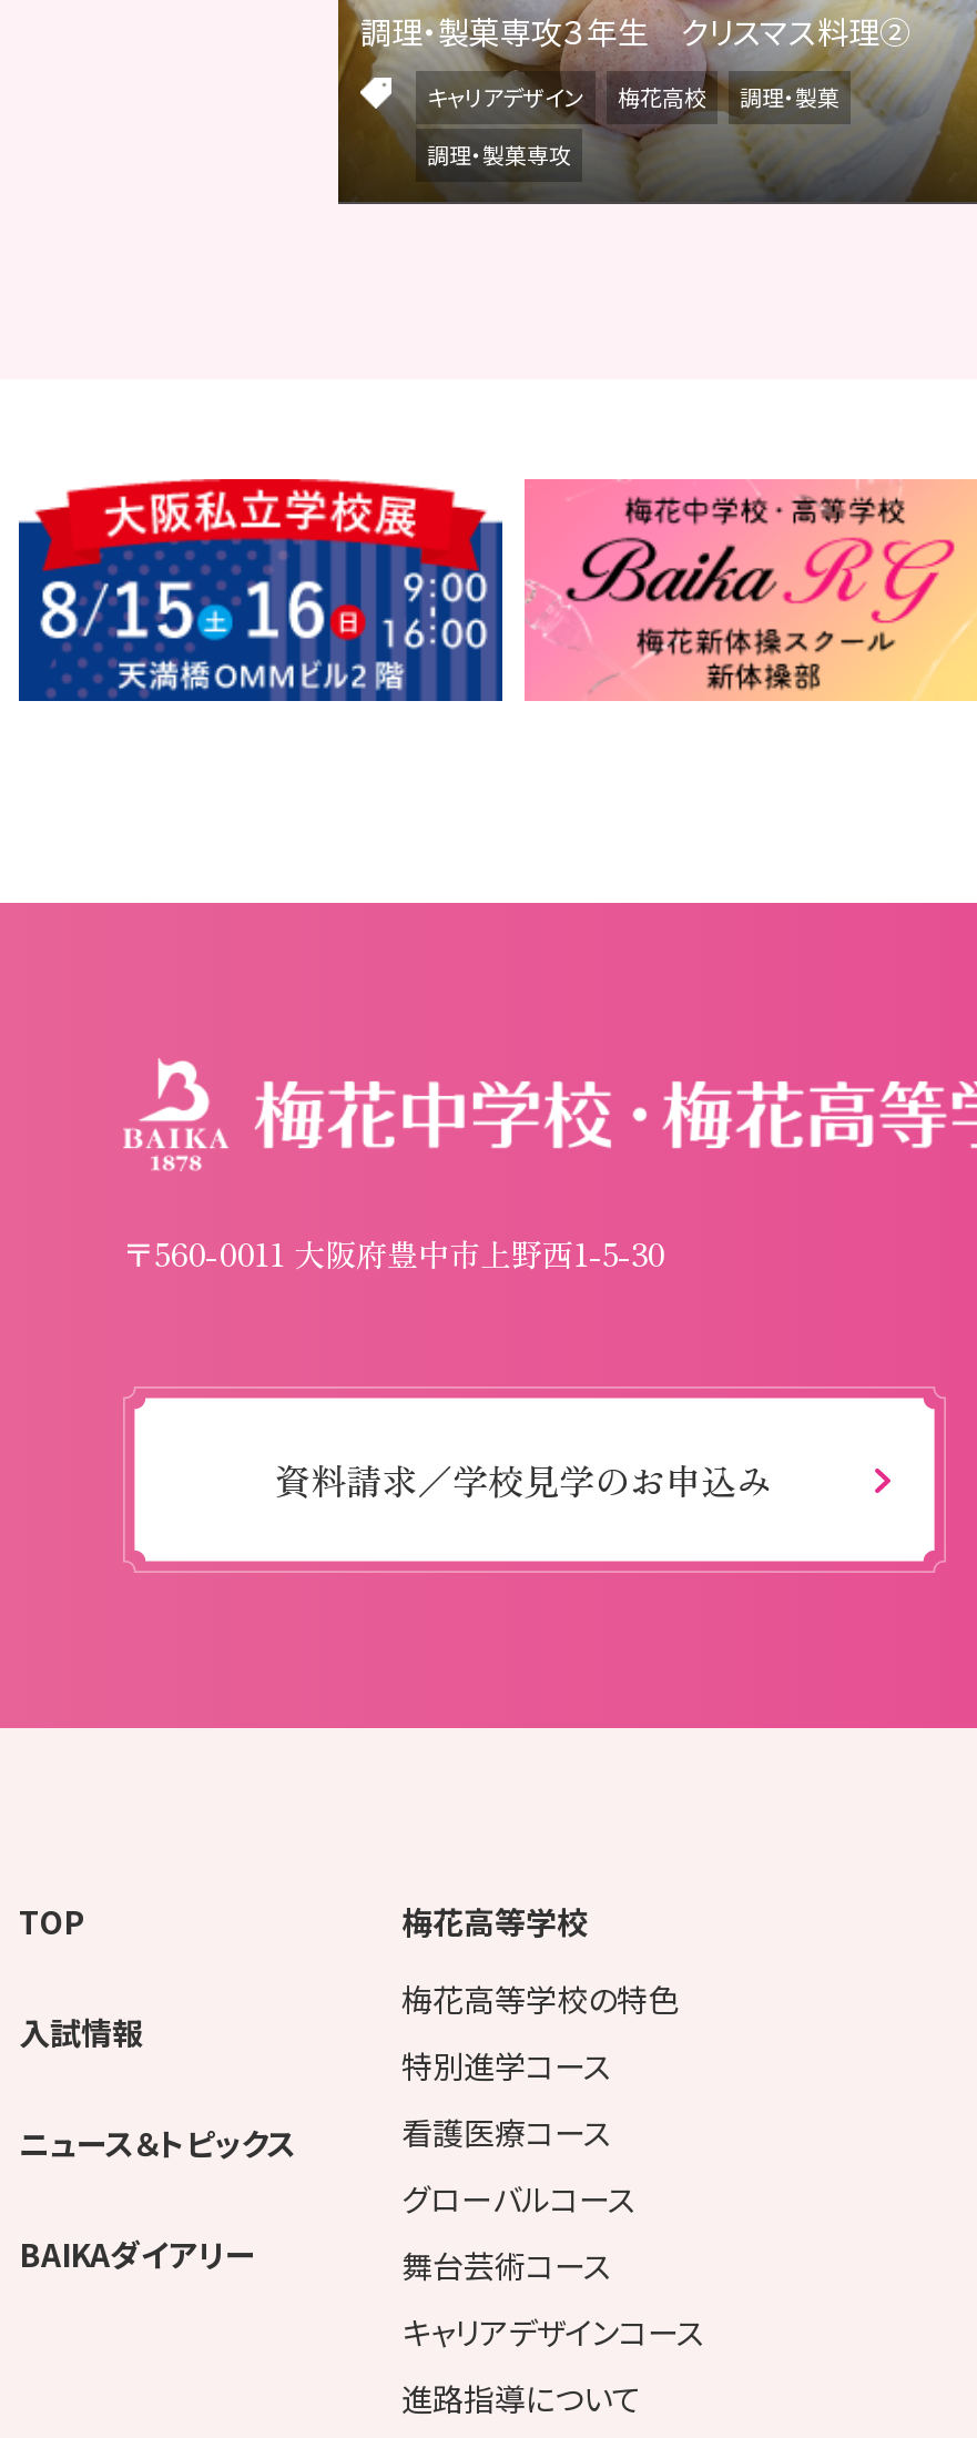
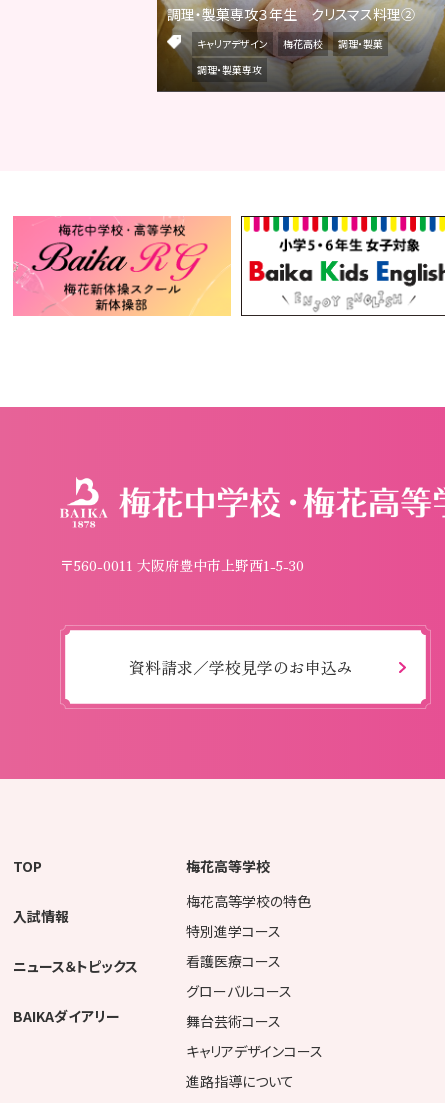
[17,479,505,703] [image] -> [12,215,232,317] [image]
[525,479,970,701] [image] -> [240,215,442,317] [image]

